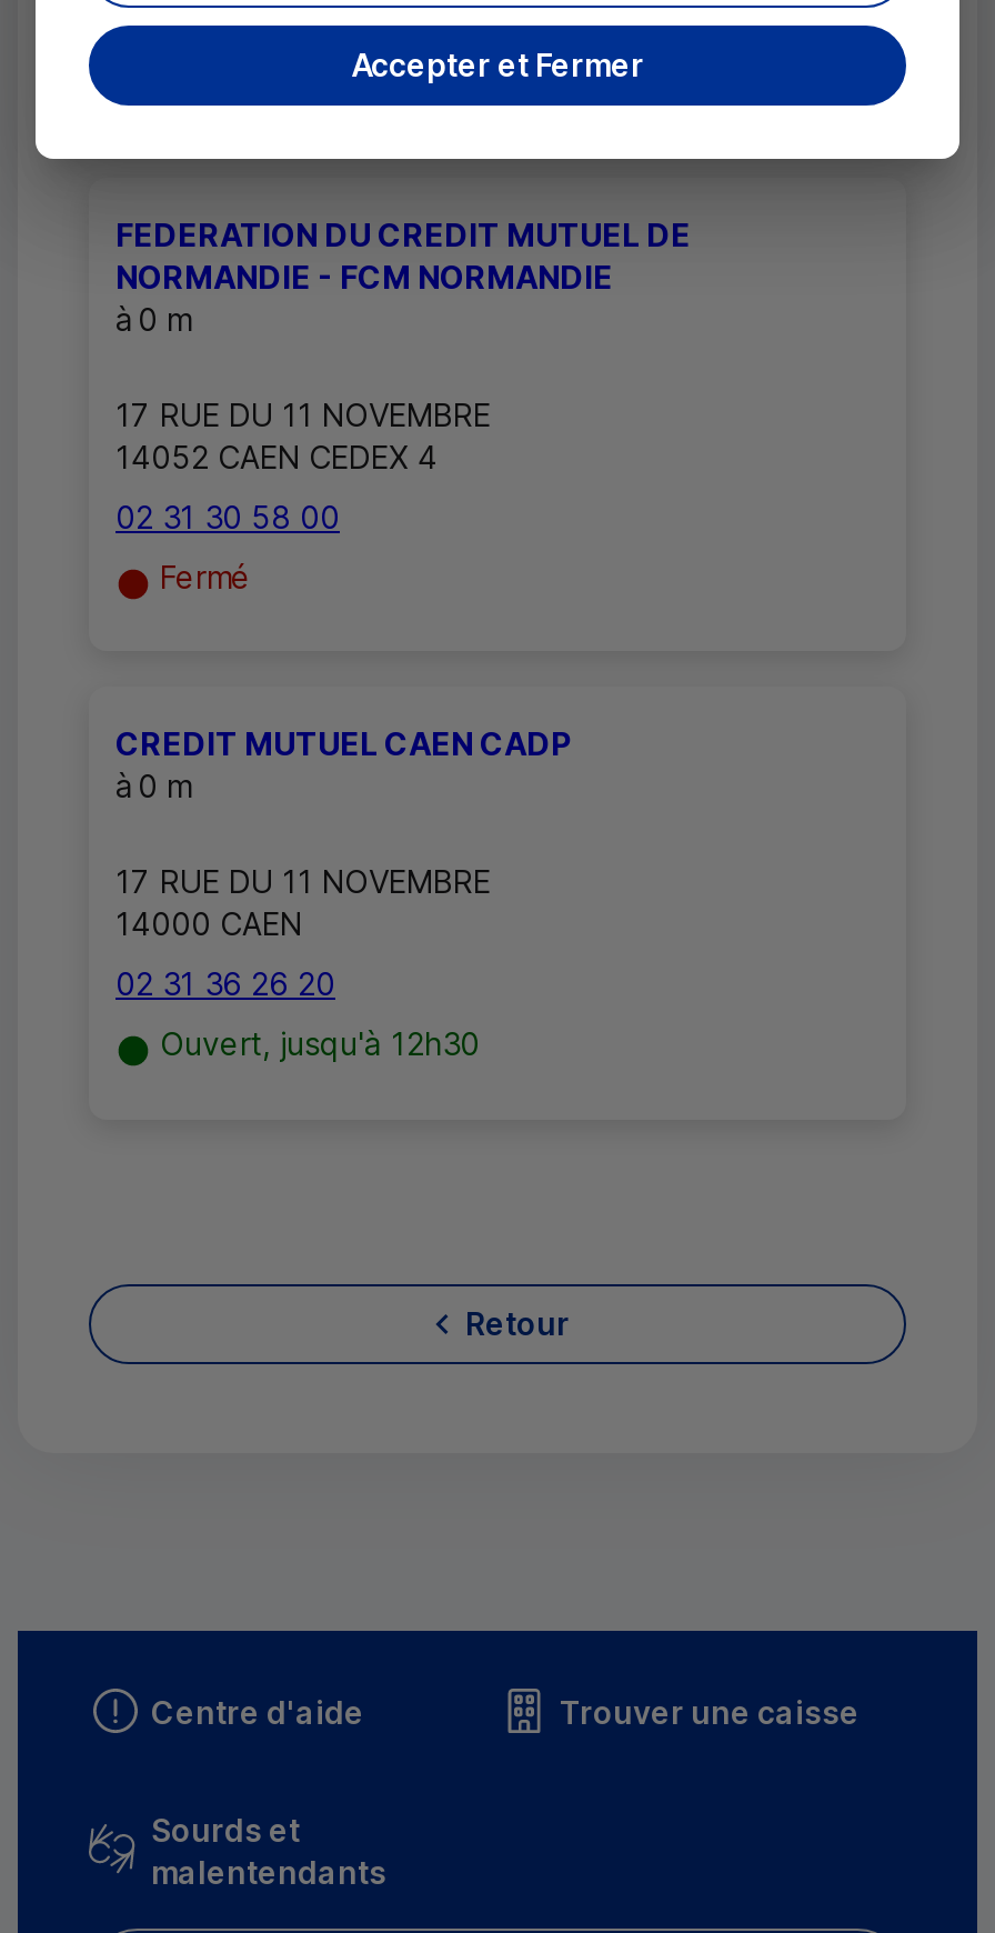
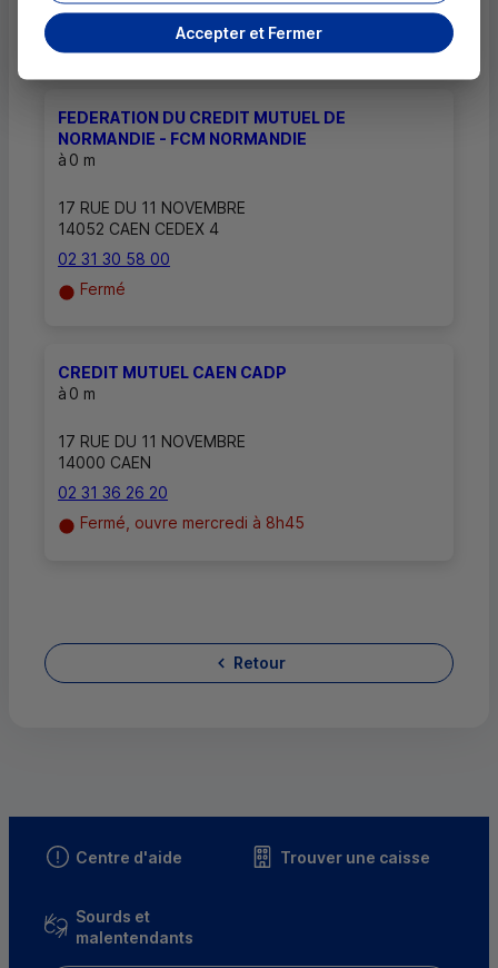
[160,1025,480,1063] Ouvert, jusqu'à 12h30 -> [80,513,305,532] Fermé, ouvre mercredi à 8h45

